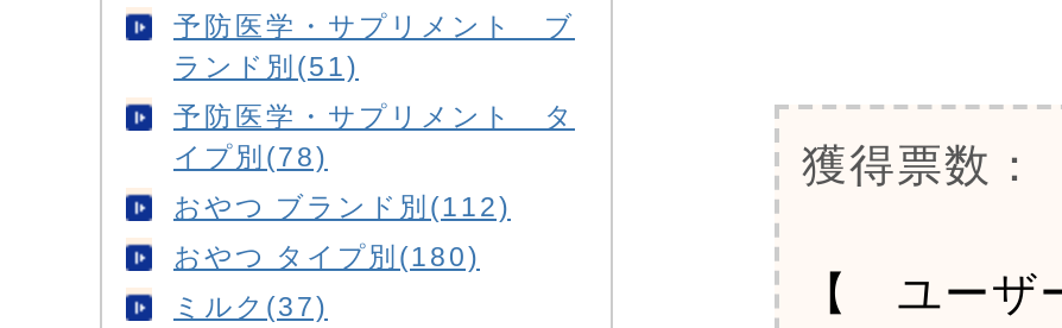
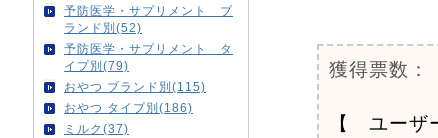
[173,50,359,81] ランド別(51) -> [64,21,142,34] ランド別(52)
[173,140,328,171] イプ別(78) -> [64,59,129,72] イプ別(79)
[173,190,511,221] おやつ ブランド別(112) -> [64,80,206,93] おやつ ブランド別(115)
[173,240,480,271] おやつ タイプ別(180) -> [64,101,193,114] おやつ タイプ別(186)

